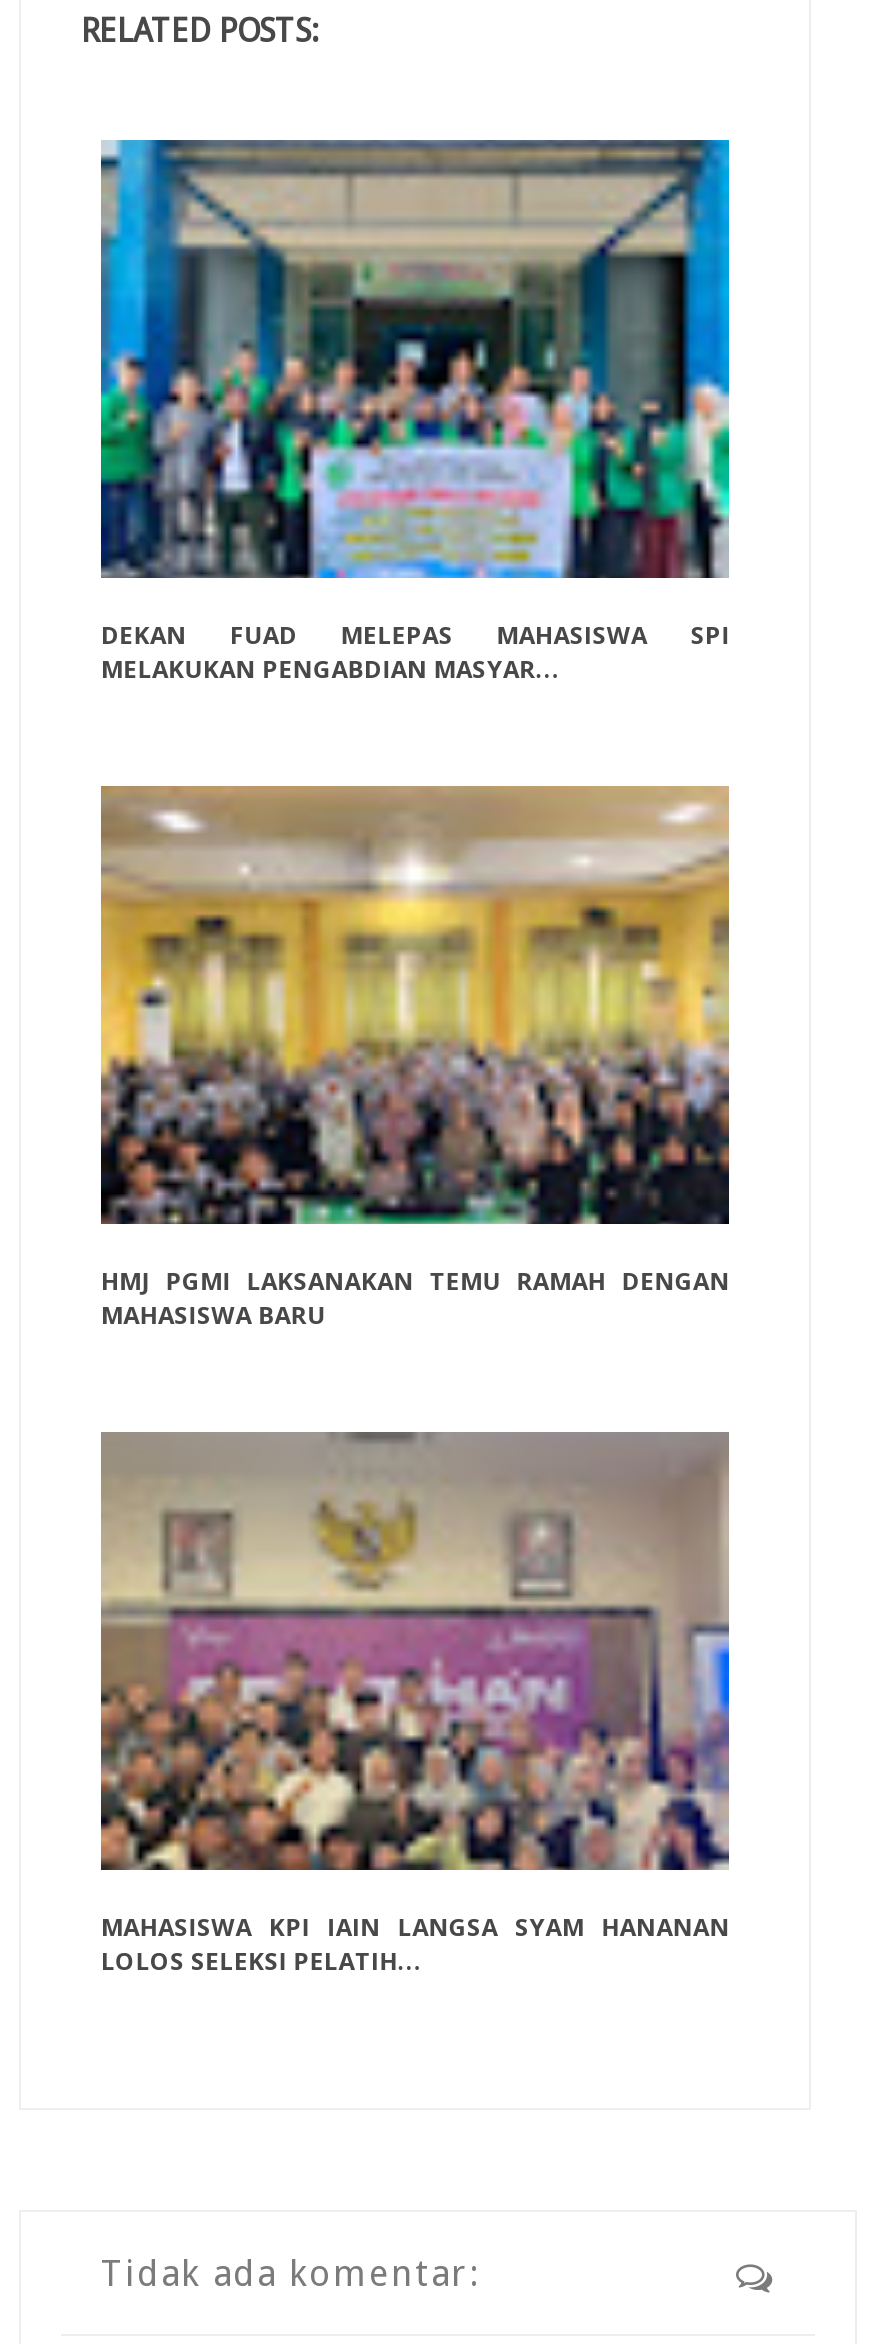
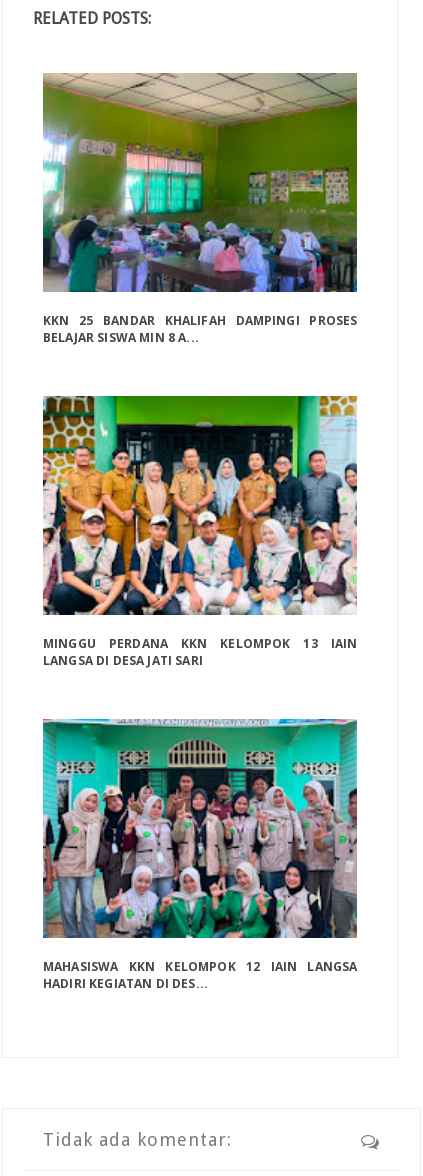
[99,138,731,686] [image] | DEKAN FUAD MELEPAS MAHASISWA SPI | MELAKUKAN PENGABDIAN MASYAR... -> [42,72,358,346] [image] | KKN 25 BANDAR KHALIFAH DAMPINGI PROSES | BELAJAR SISWA MIN 8 A...
[99,784,731,1332] [image] | HMJ PGMI LAKSANAKAN TEMU RAMAH DENGAN | MAHASISWA BARU -> [42,395,358,669] [image] | MINGGU PERDANA KKN KELOMPOK 13 IAIN | LANGSA DI DESA JATI SARI
[99,1430,731,1978] [image] | MAHASISWA KPI IAIN LANGSA SYAM HANANAN | LOLOS SELEKSI PELATIH... -> [42,718,358,992] [image] | MAHASISWA KKN KELOMPOK 12 IAIN LANGSA | HADIRI KEGIATAN DI DES...

